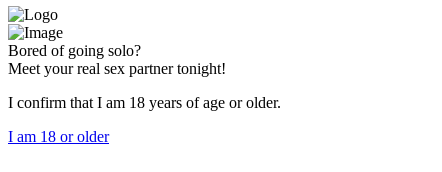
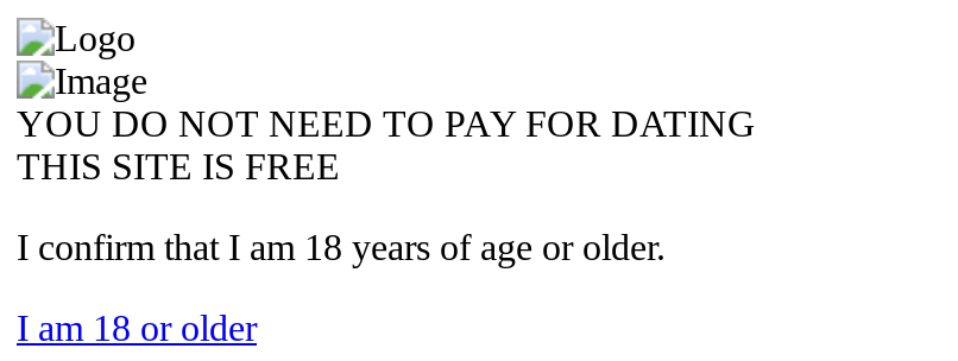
[8,42,226,77] Bored of going solo? | Meet your real sex partner tonight! -> [17,103,756,186] YOU DO NOT NEED TO PAY FOR DATING | THIS SITE IS FREE

